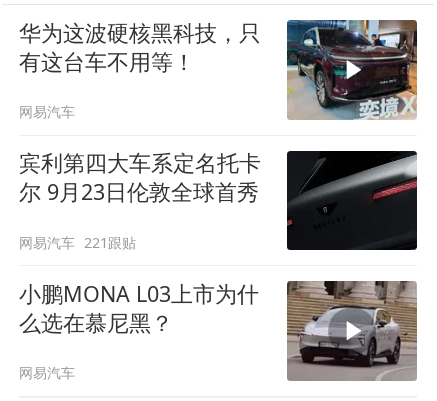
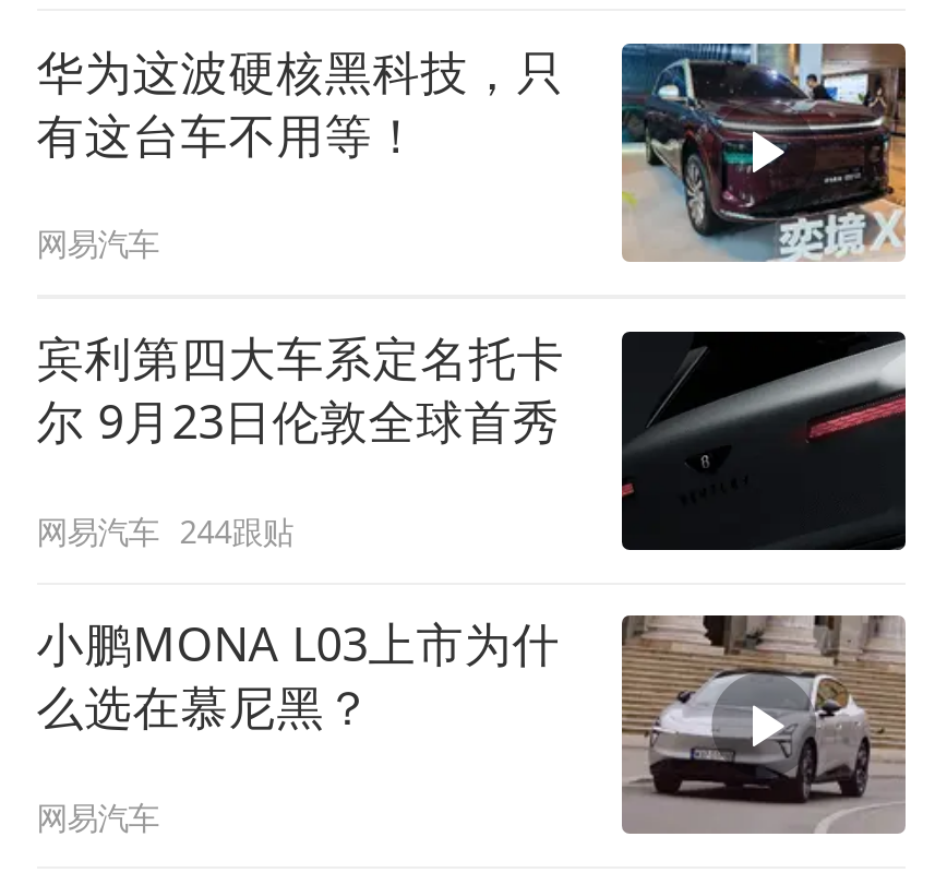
[19,233,136,252] 网易汽车 221跟贴 -> [36,510,293,552] 网易汽车 244跟贴

